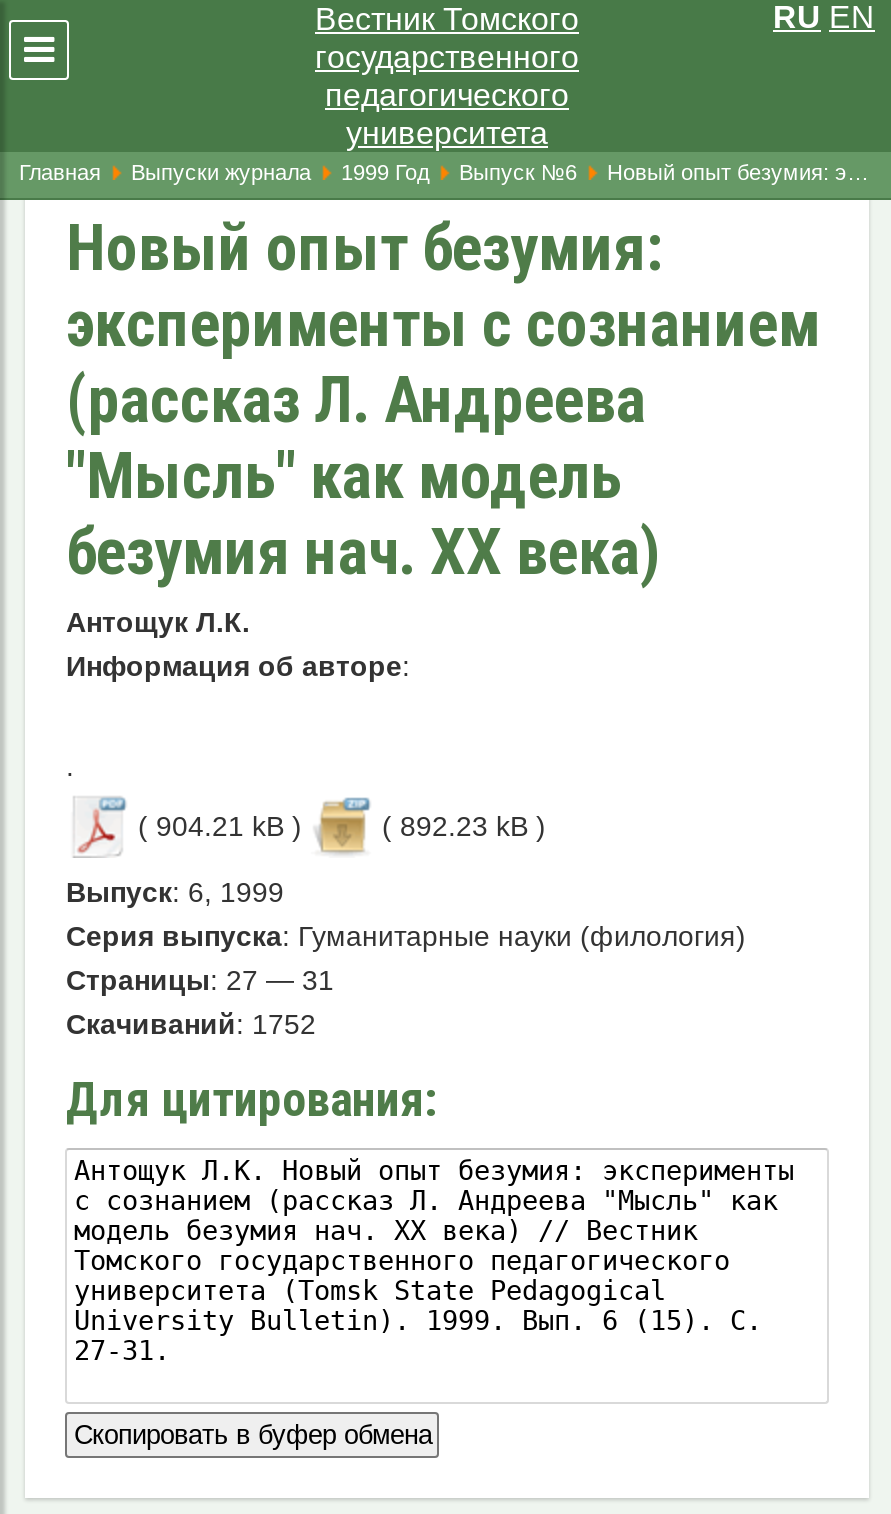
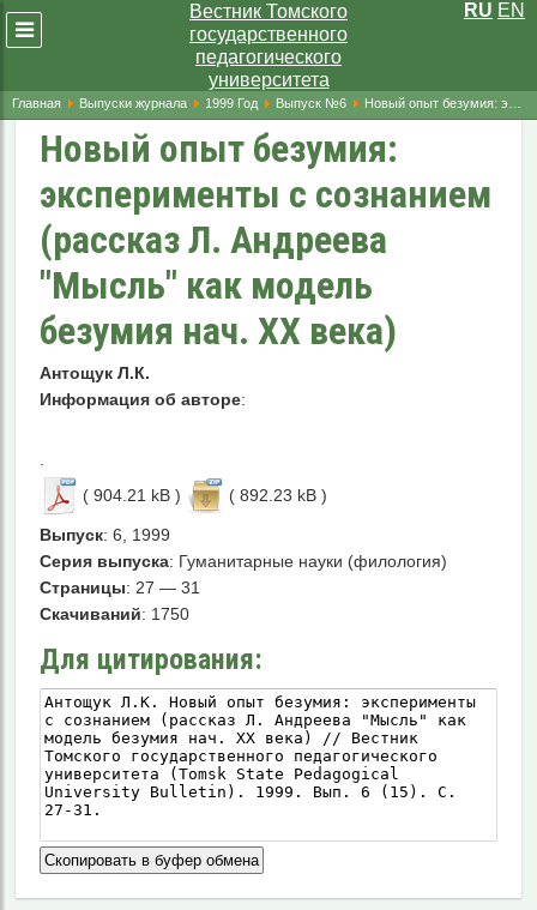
[66,1008,316,1040] Скачиваний: 1752 -> [40,604,190,623] Скачиваний: 1750

